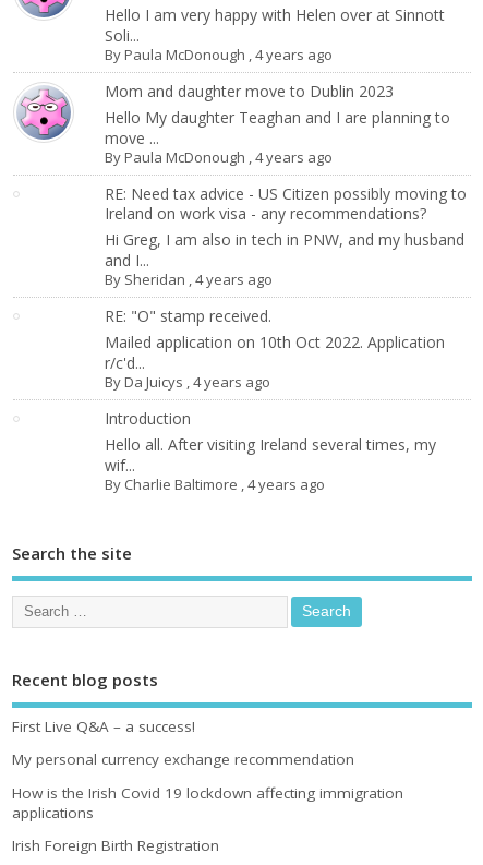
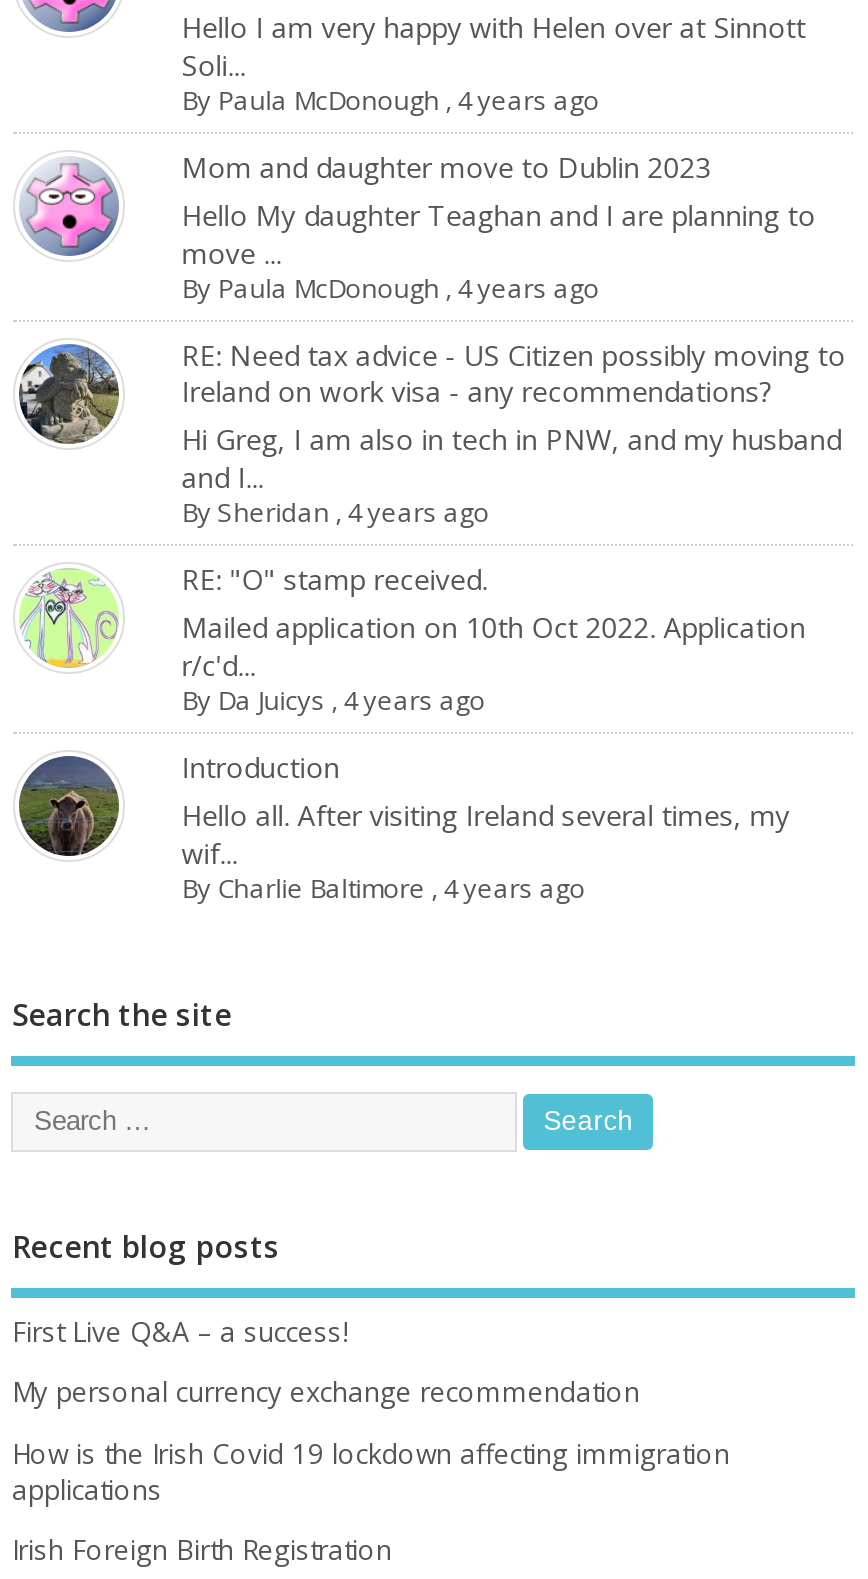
none -> [17,342,121,446] [image]
none -> [17,566,121,670] [image]
none -> [17,754,121,860] [image]

